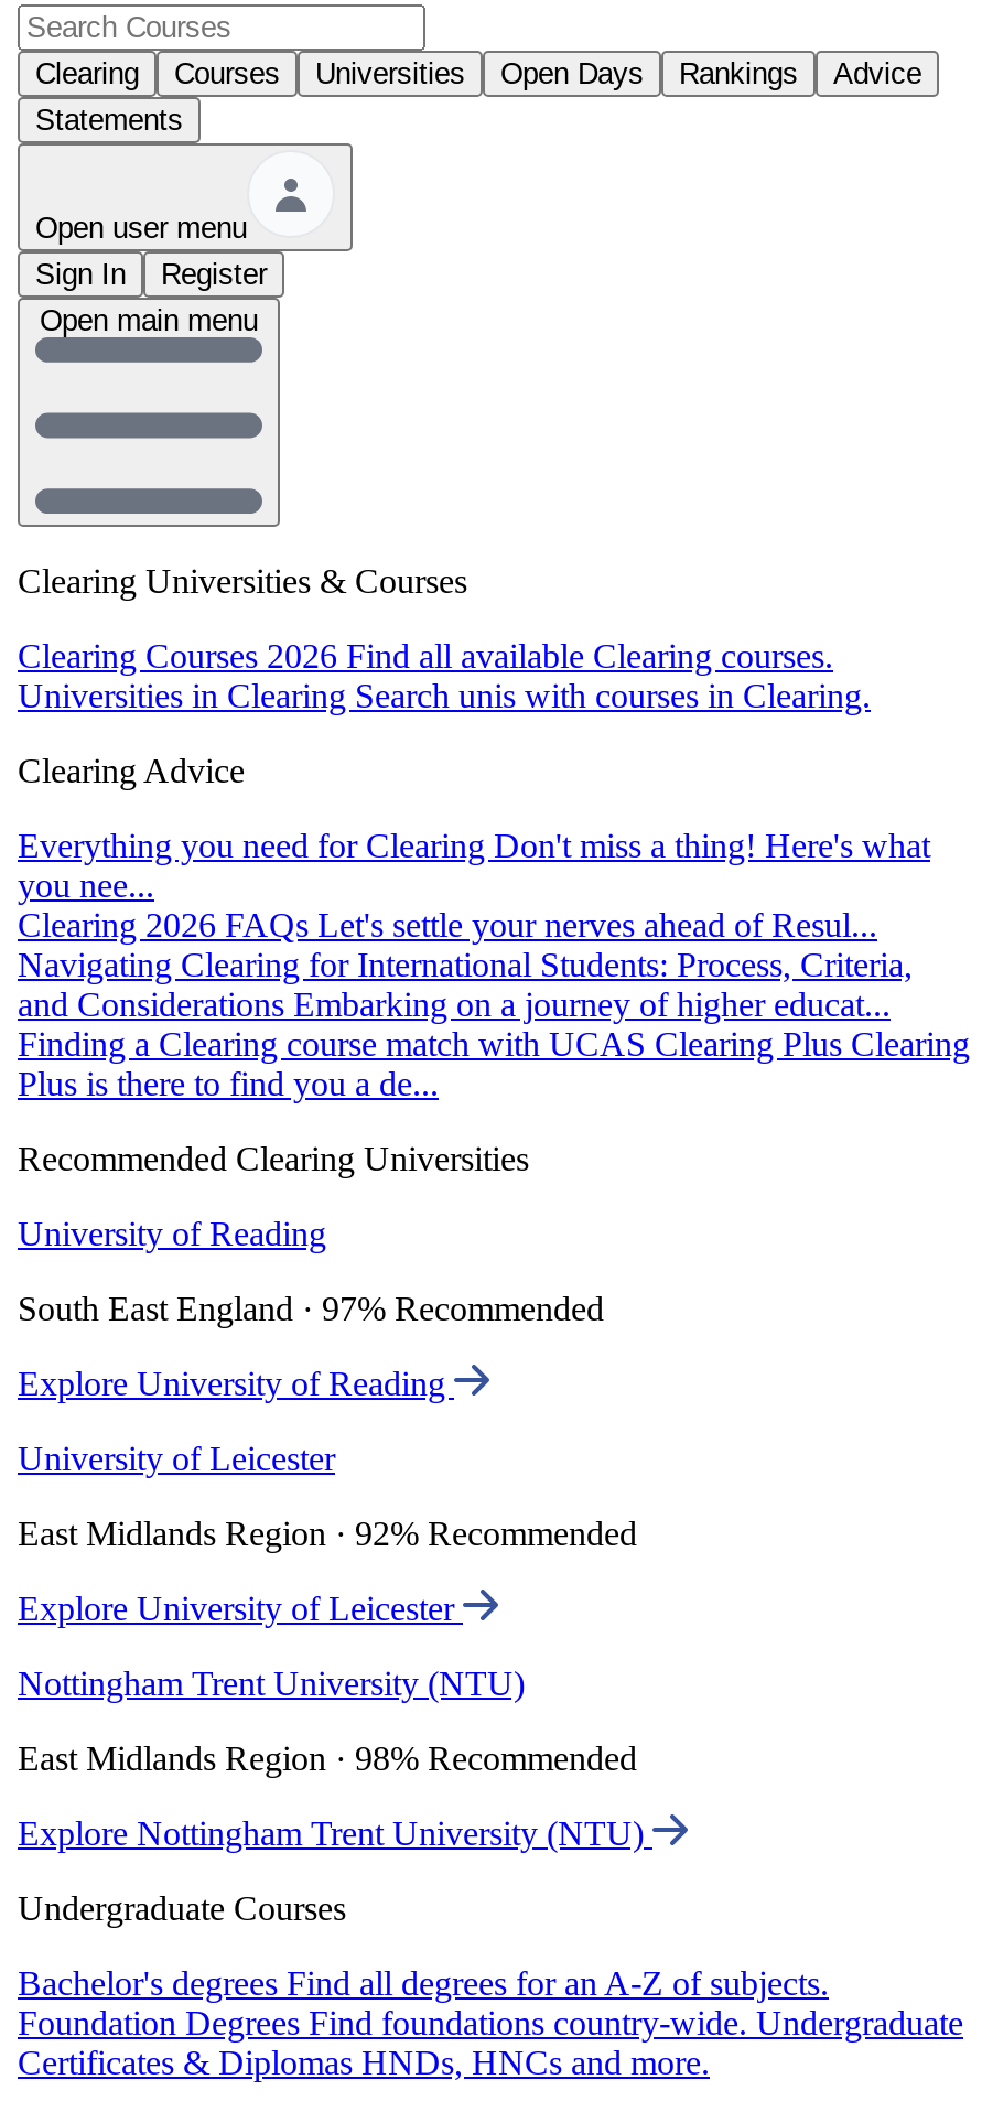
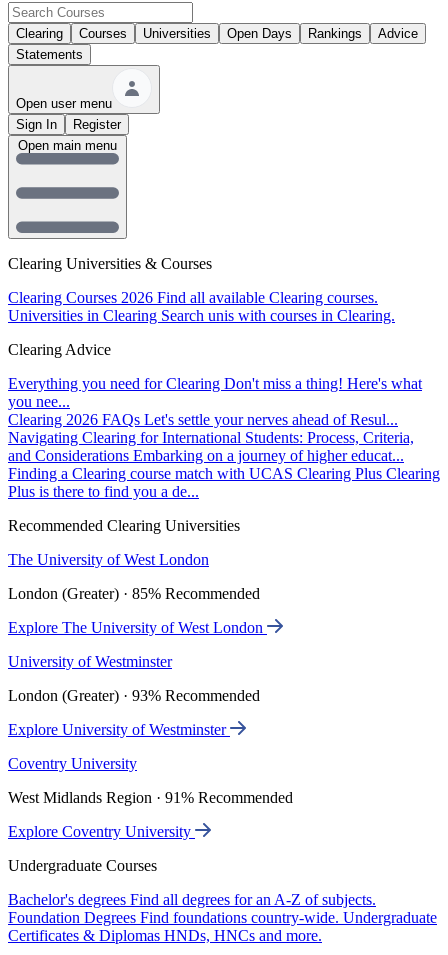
[18,1215,326,1252] University of Reading -> [8,551,209,568] The University of West London
[18,1290,604,1327] South East England · 97% Recommended -> [8,585,260,602] London (Greater) · 85% Recommended
[18,1365,454,1402] Explore University of Reading -> [8,619,267,636] Explore The University of West London
[18,1440,335,1477] University of Leicester -> [8,653,172,670] University of Westminster
[18,1515,637,1552] East Midlands Region · 92% Recommended -> [8,687,260,704] London (Greater) · 93% Recommended
[18,1590,463,1627] Explore University of Leicester -> [8,721,230,738] Explore University of Westminster
[18,1665,525,1702] Nottingham Trent University (NTU) -> [8,755,137,772] Coventry University
[18,1740,637,1777] East Midlands Region · 98% Recommended -> [8,789,293,806] West Midlands Region · 91% Recommended
[18,1815,652,1852] Explore Nottingham Trent University (NTU) -> [8,823,195,840] Explore Coventry University

